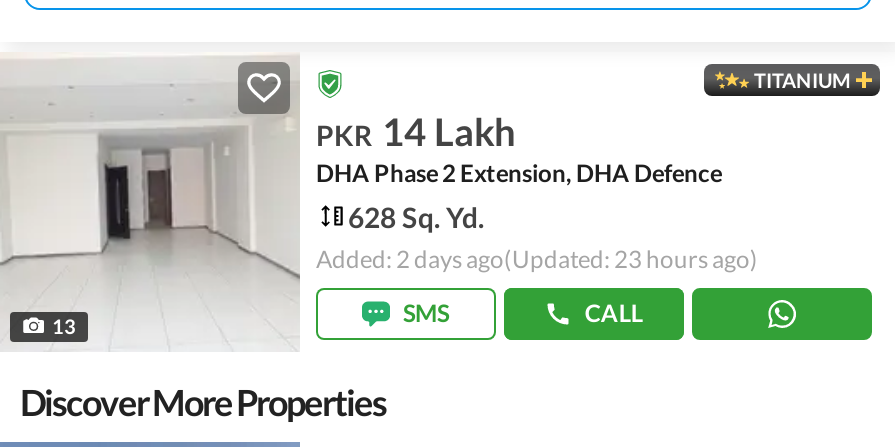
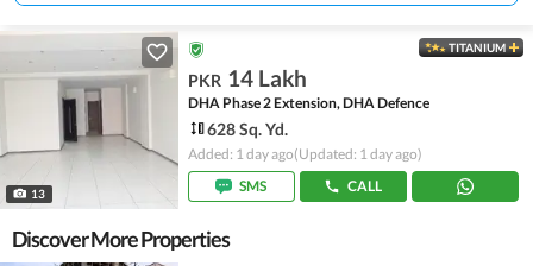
[316,244,758,274] Added: 2 days ago(Updated: 23 hours ago) -> [188,145,422,163] Added: 1 day ago(Updated: 1 day ago)

